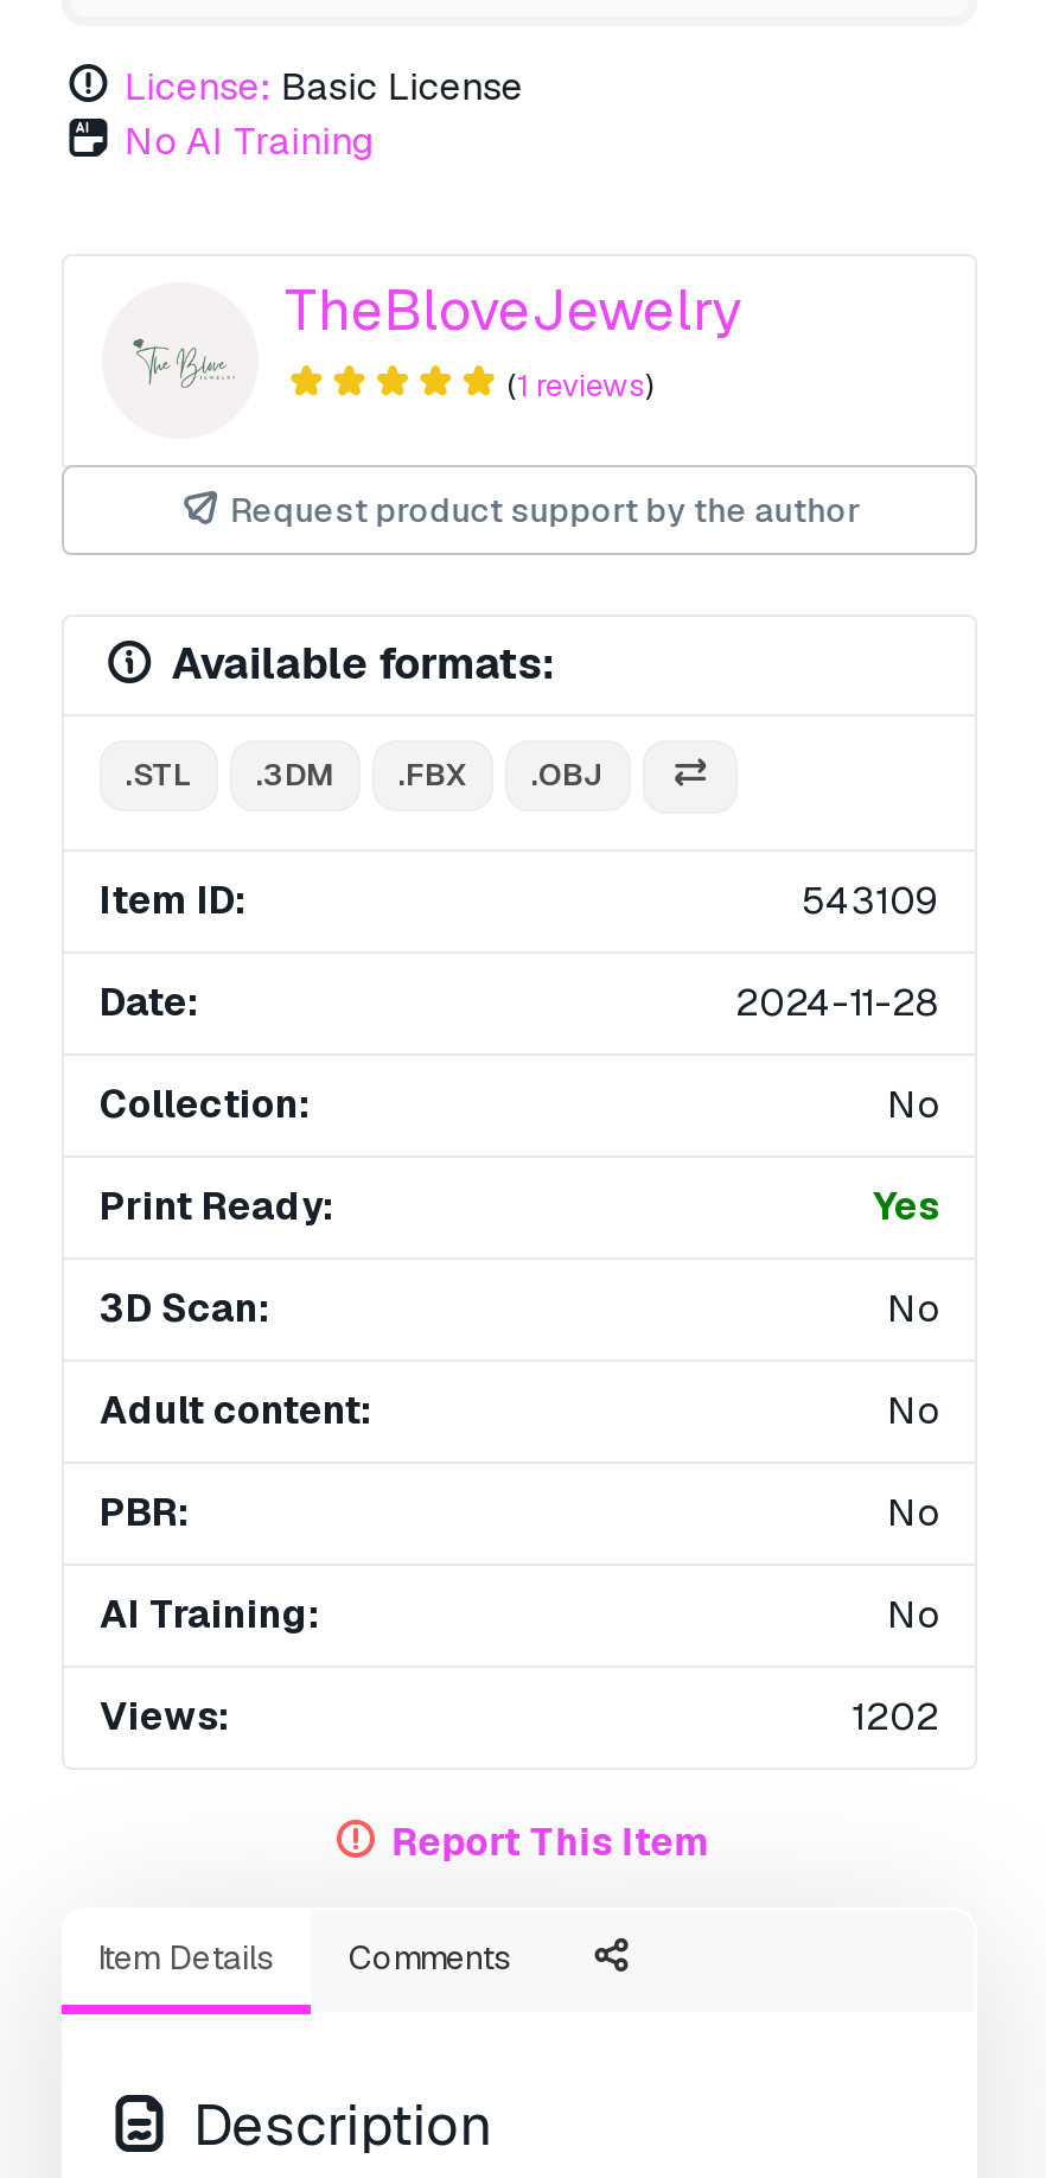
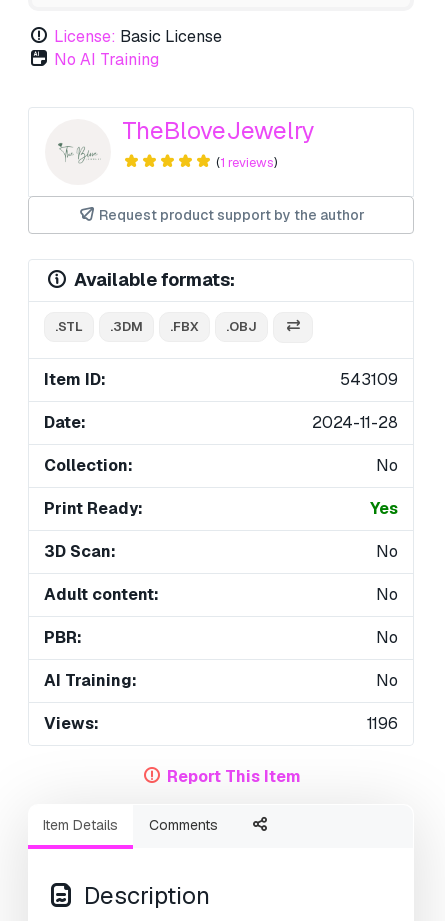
[852,1691,939,1741] 1202 -> [367,713,398,734] 1196

